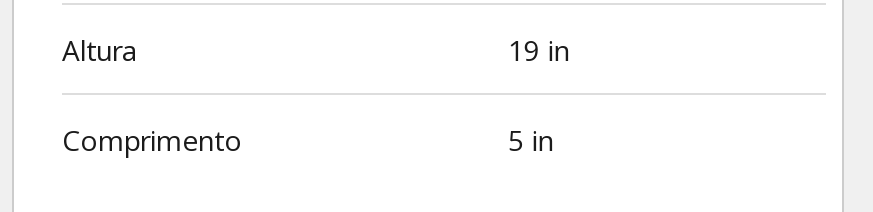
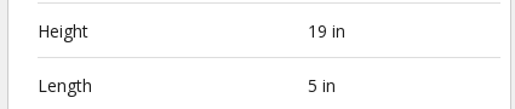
[62,31,138,69] Altura -> [38,19,88,42] Height
[62,121,242,159] Comprimento -> [38,74,92,97] Length

